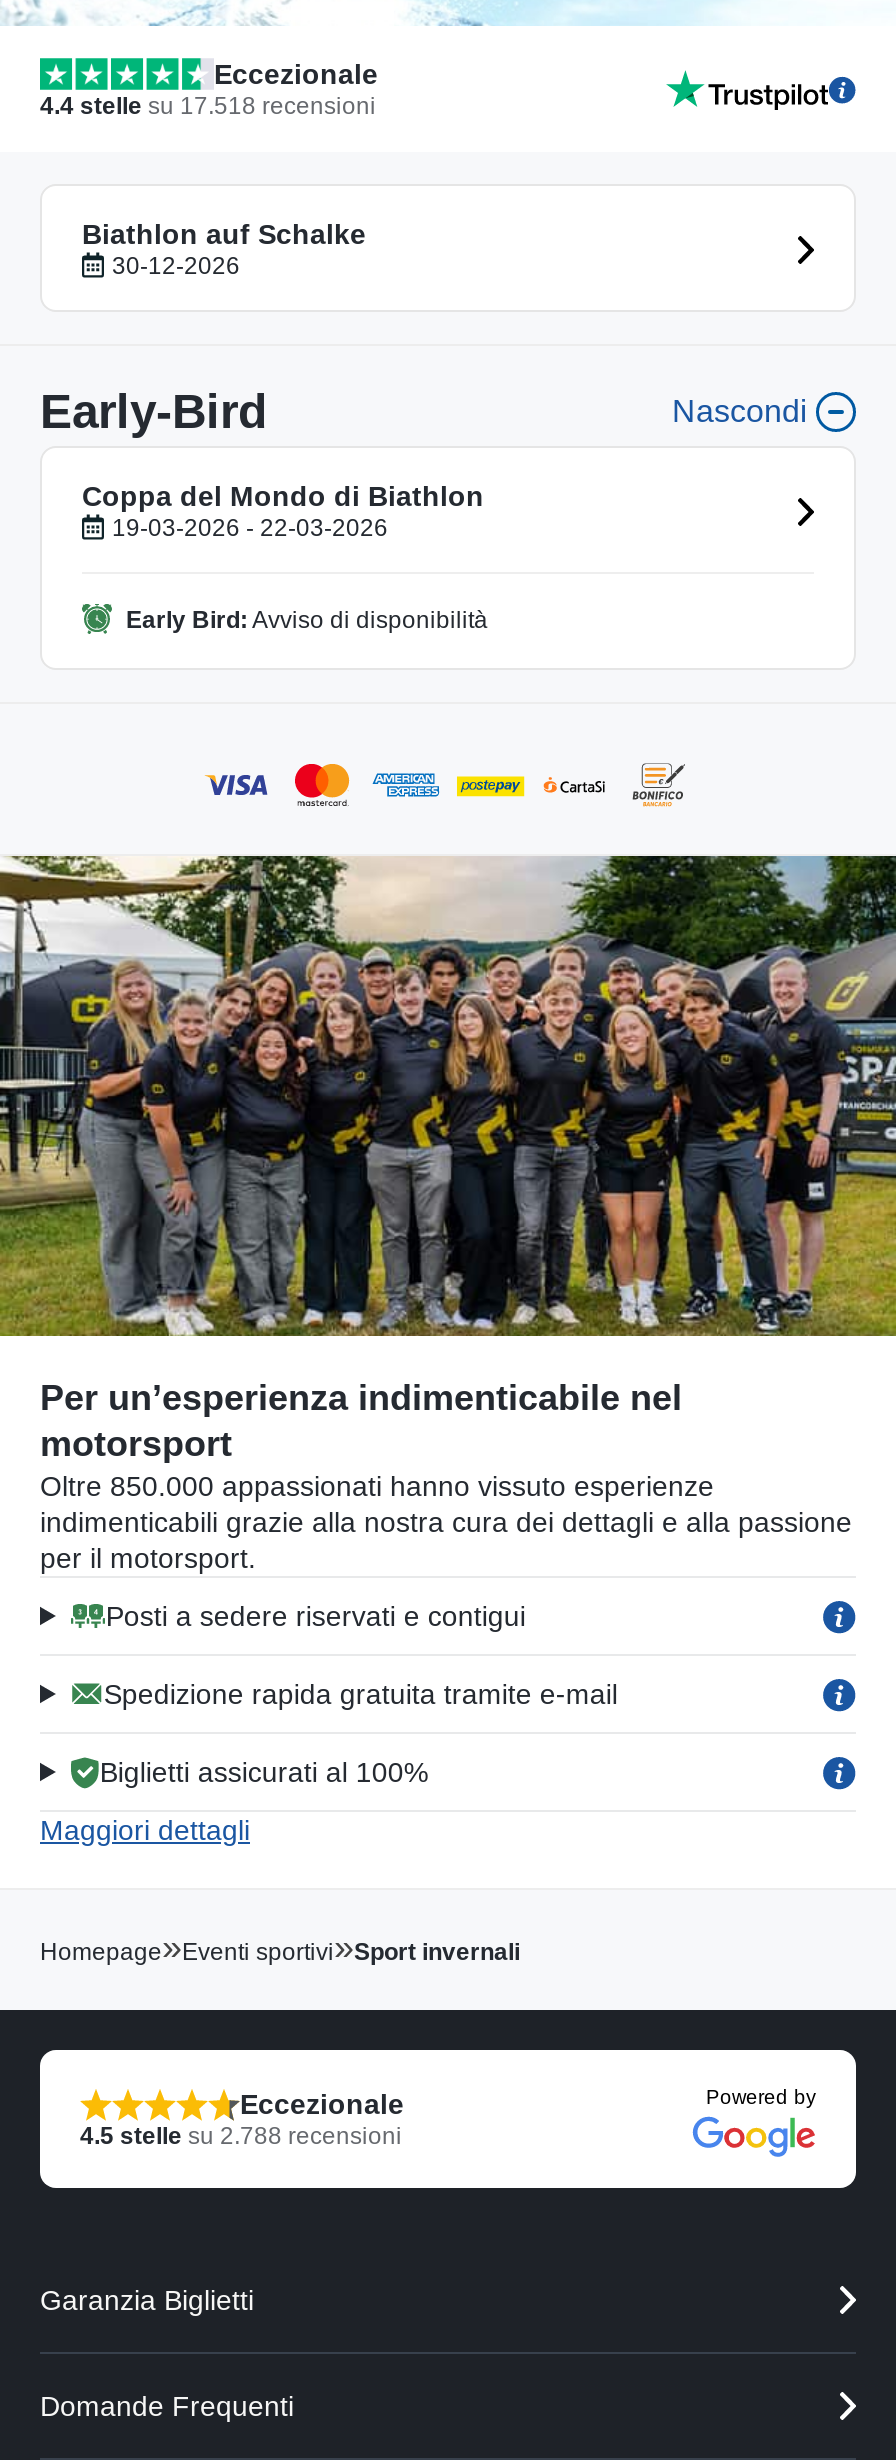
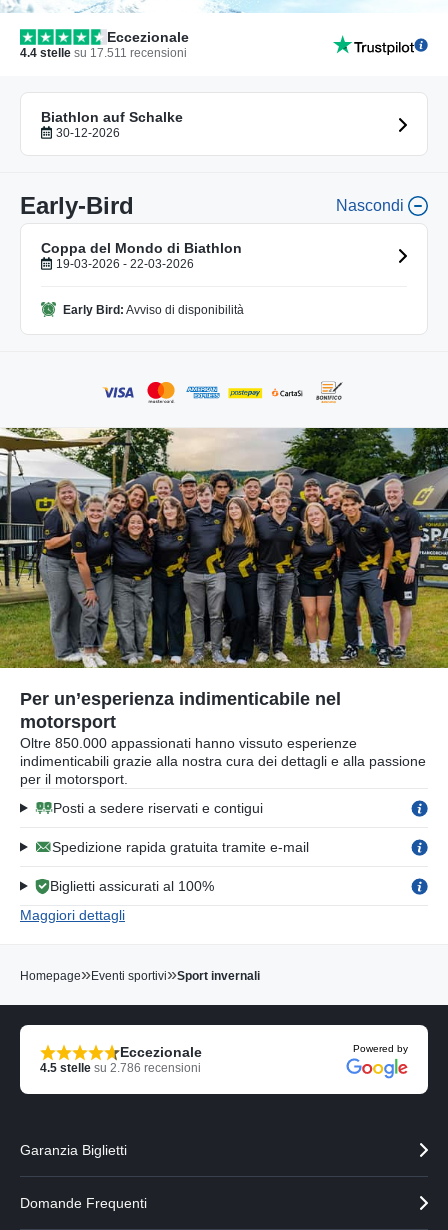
[40,92,376,120] 4.4 stelle su 17.518 recensioni -> [20,46,187,60] 4.4 stelle su 17.511 recensioni
[80,2122,402,2150] 4.5 stelle su 2.788 recensioni -> [40,1061,201,1075] 4.5 stelle su 2.786 recensioni

